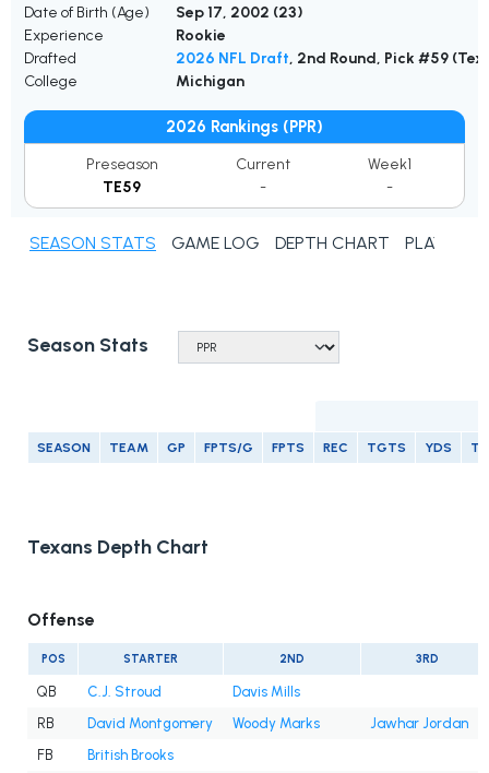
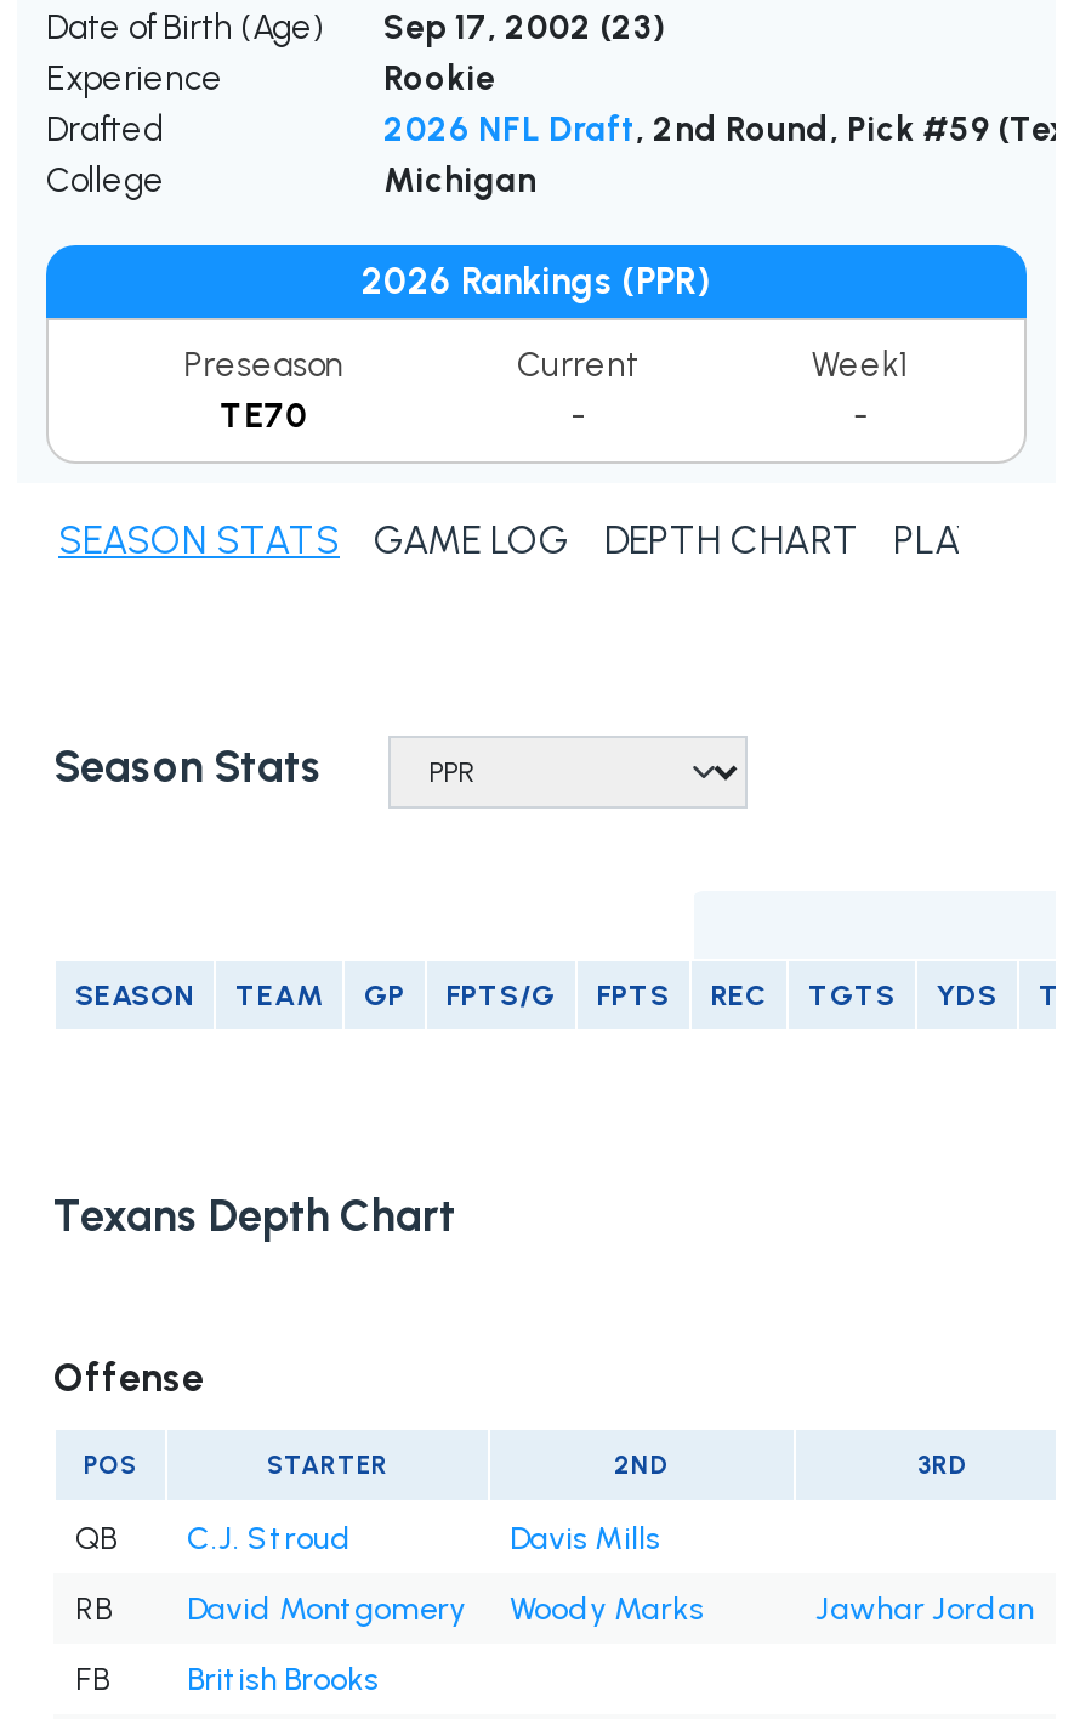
[103,178,141,197] TE59 -> [220,396,307,438] TE70

